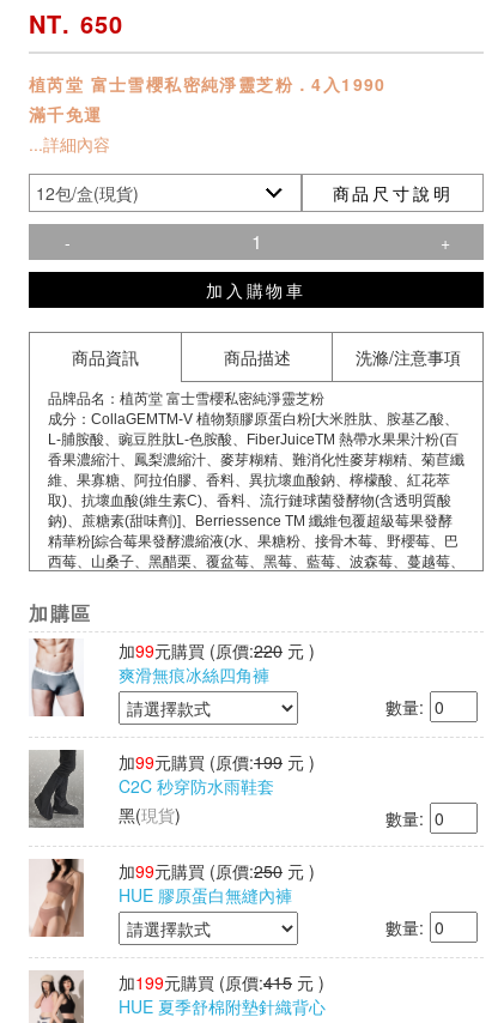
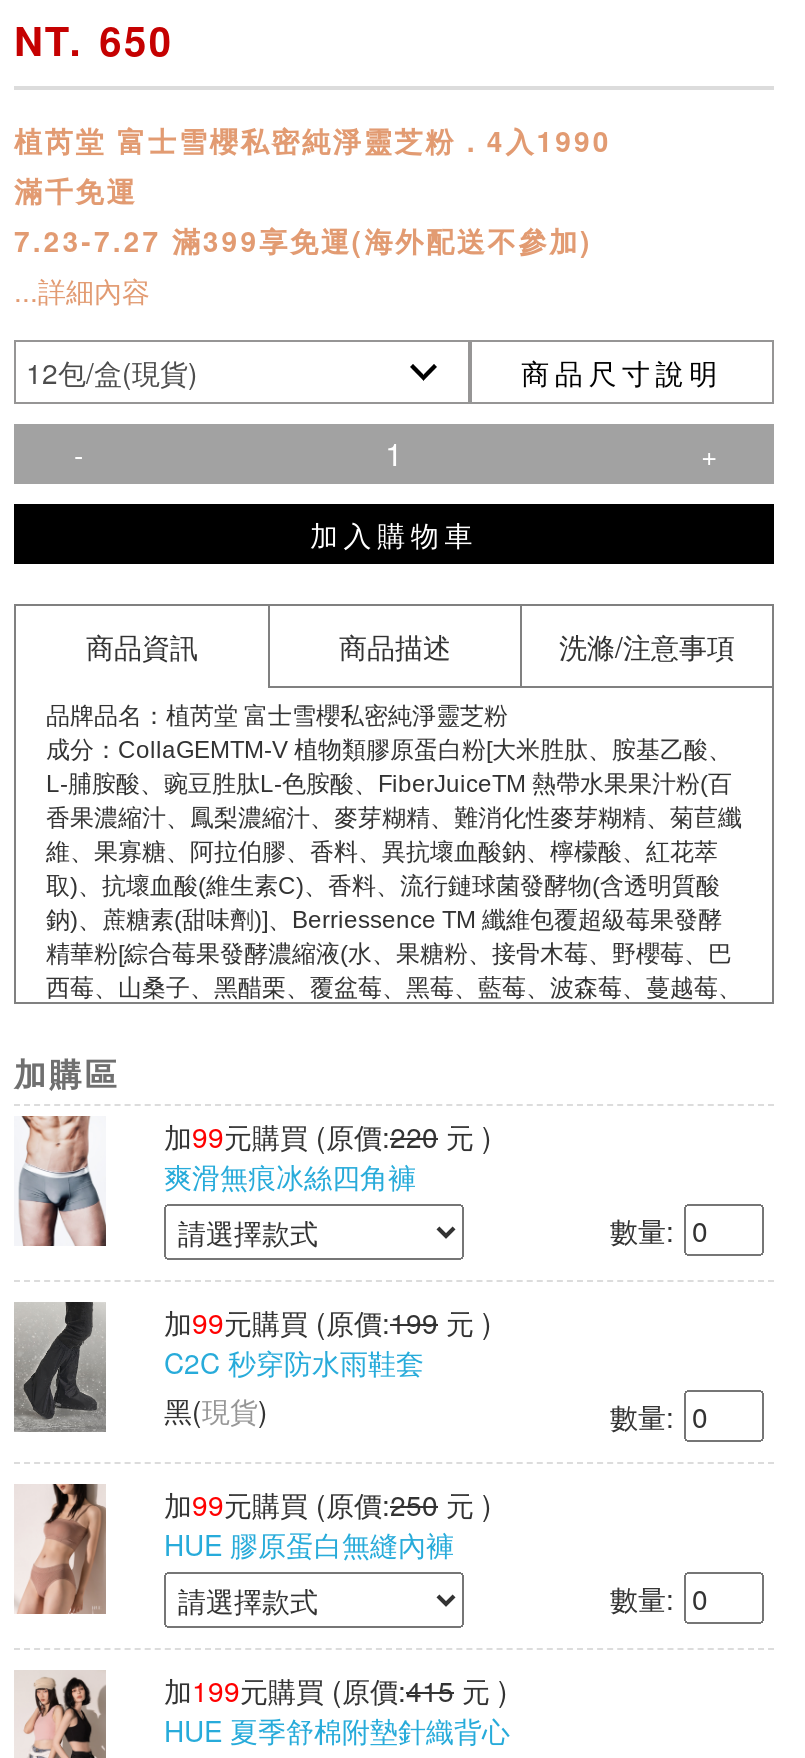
none -> [14,220,593,260] 7.23-7.27 滿399享免運(海外配送不參加)

